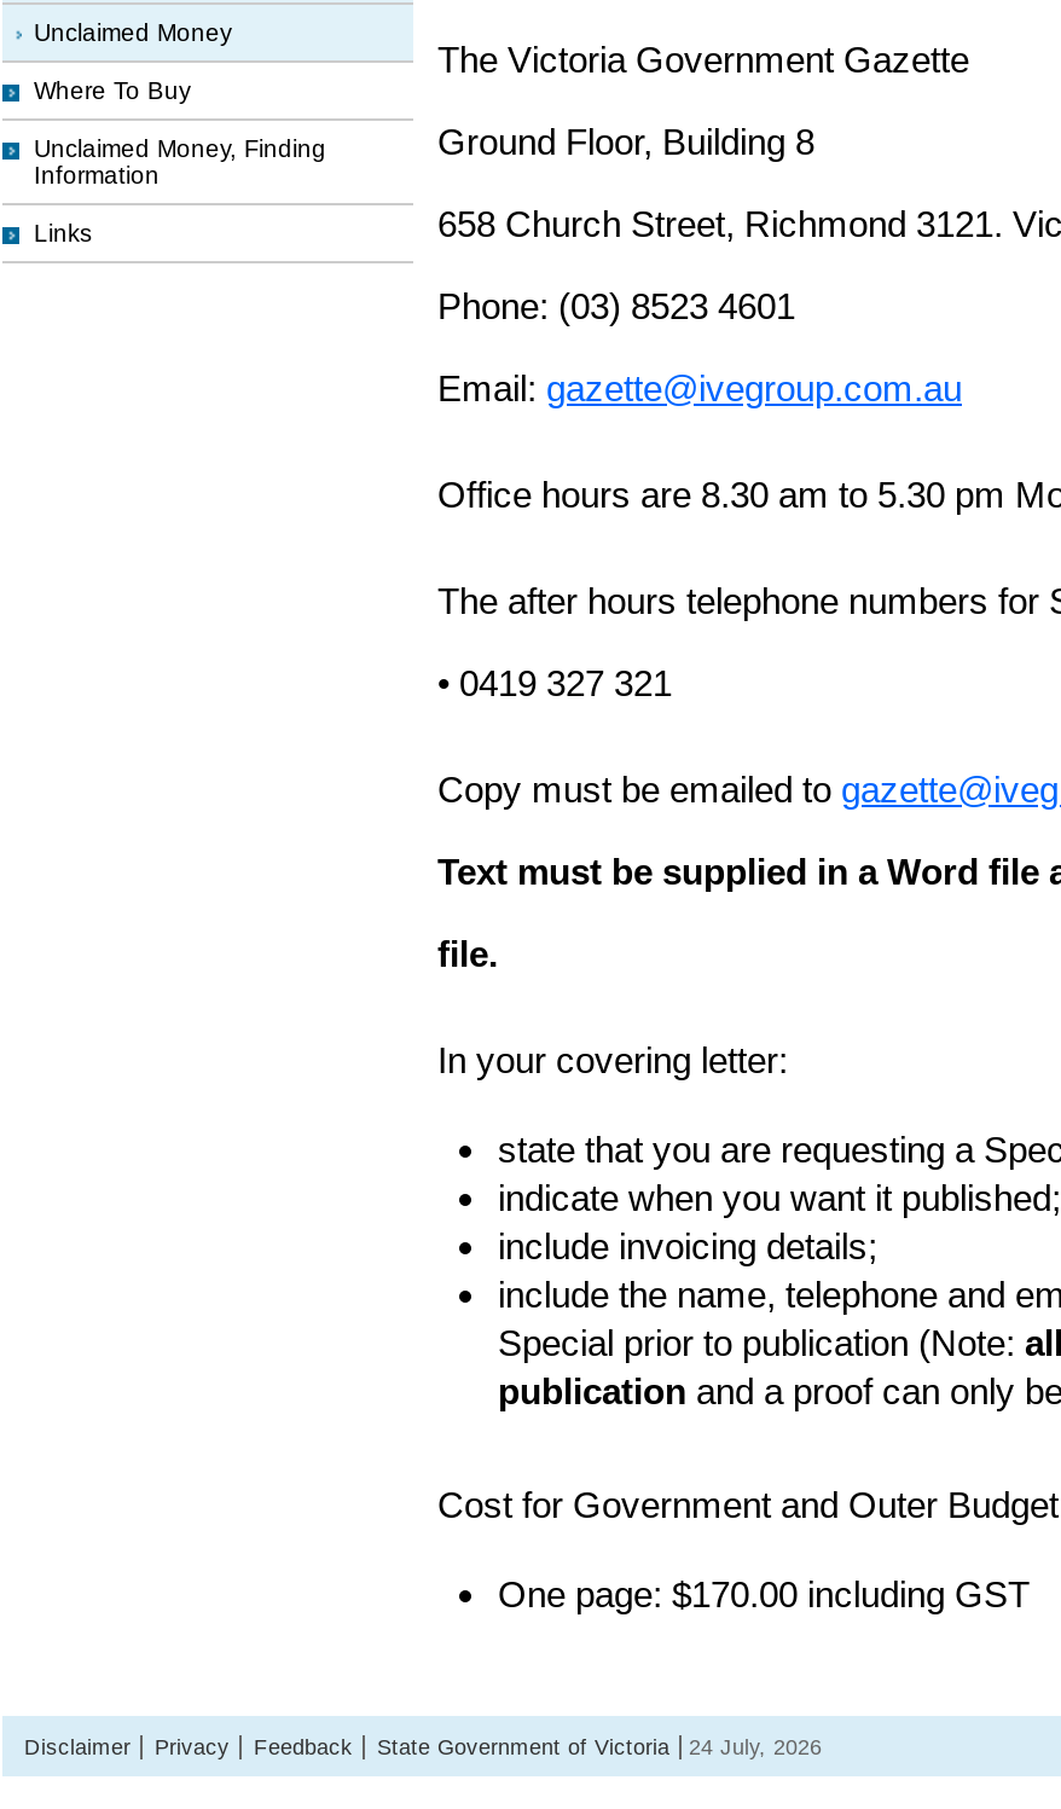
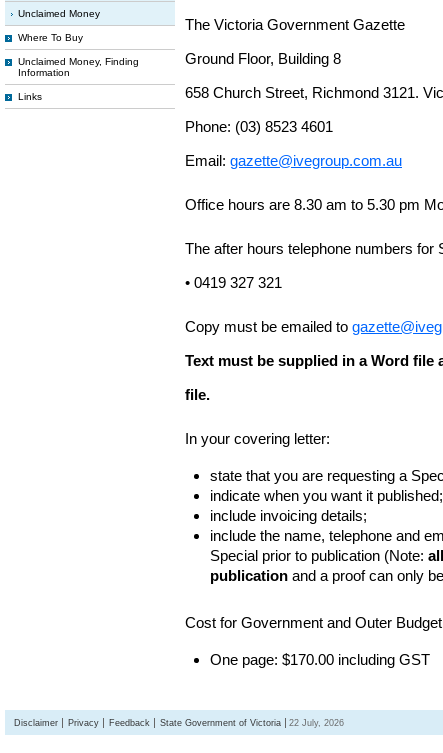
[24,1735,822,1759] Disclaimer Privacy Feedback State Government of Victoria 24 July, 2026 -> [14,718,344,728] Disclaimer Privacy Feedback State Government of Victoria 22 July, 2026

